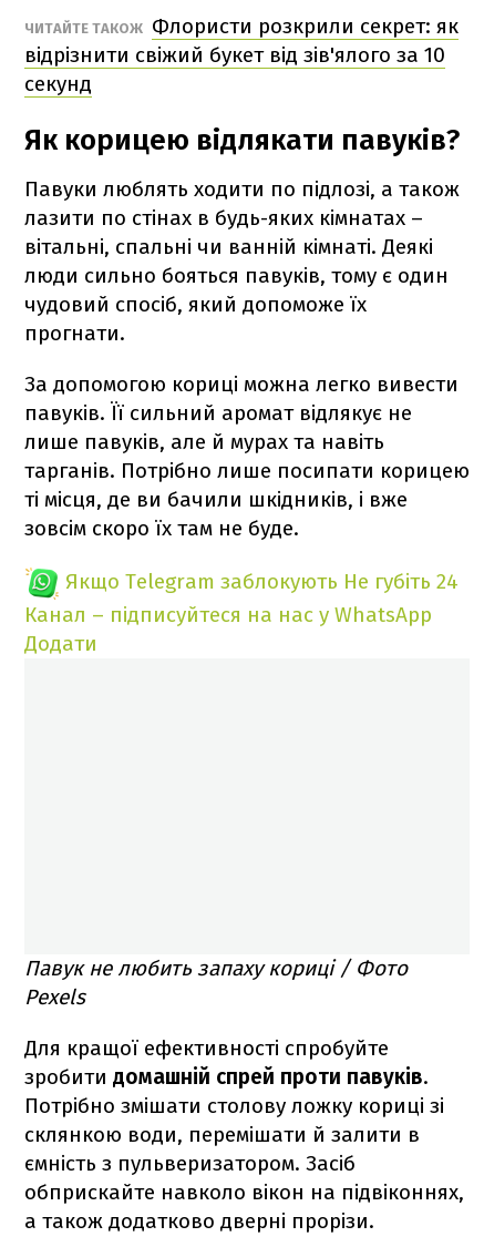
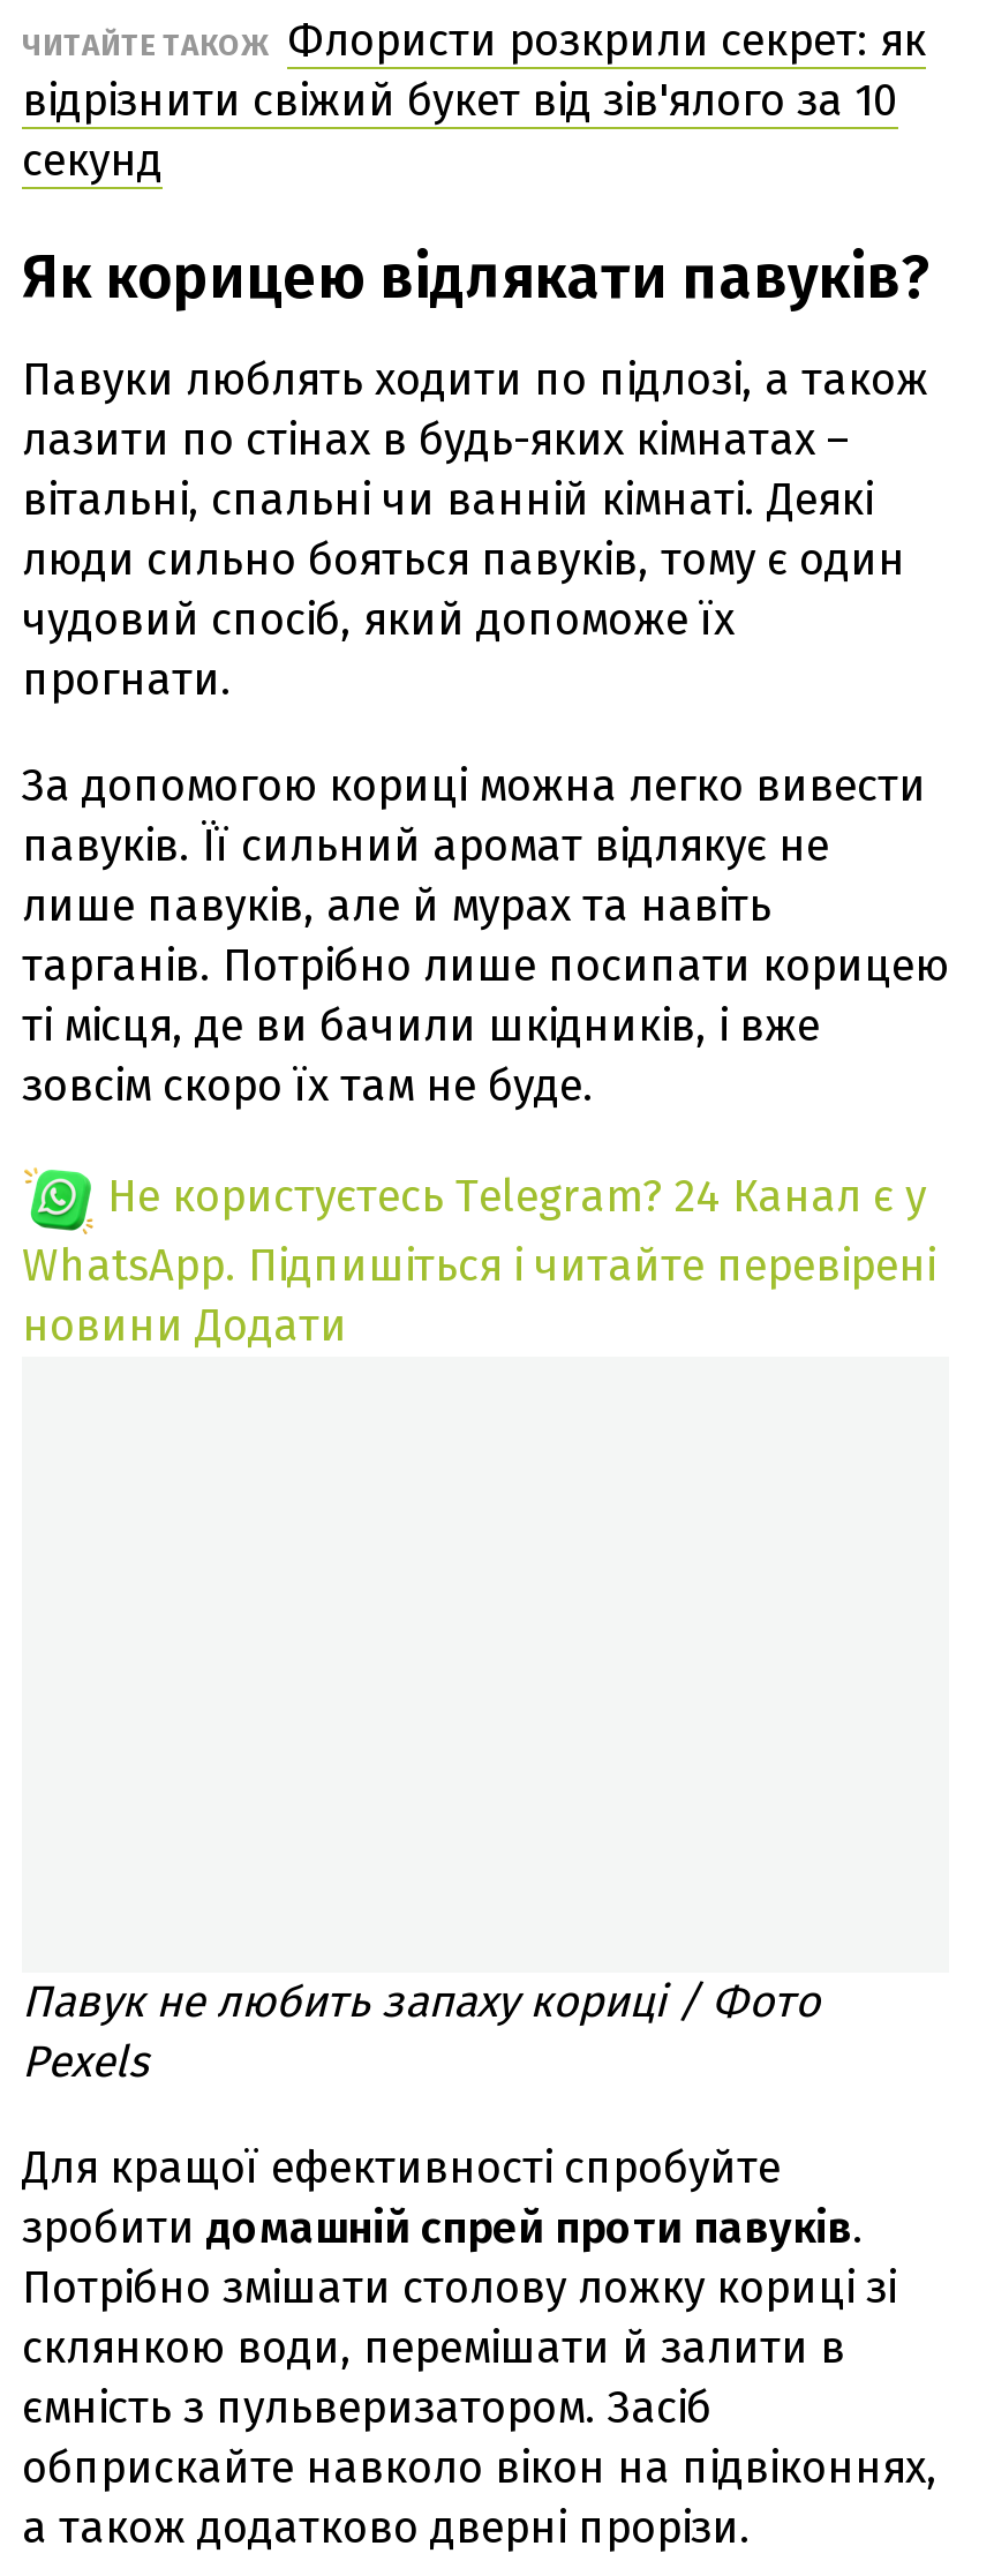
[24,568,459,656] Якщо Telegram заблокують Не губіть 24 | Канал – підписуйтеся на нас у WhatsApp | Додати -> [22,1169,935,1351] Не користуєтесь Telegram? 24 Канал є у | WhatsApp. Підпишіться і читайте перевірені | новини Додати

